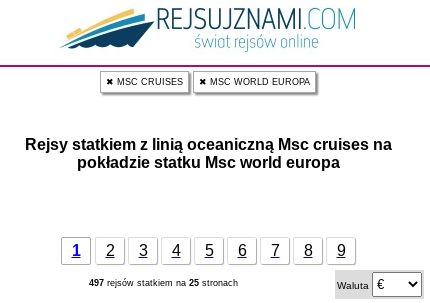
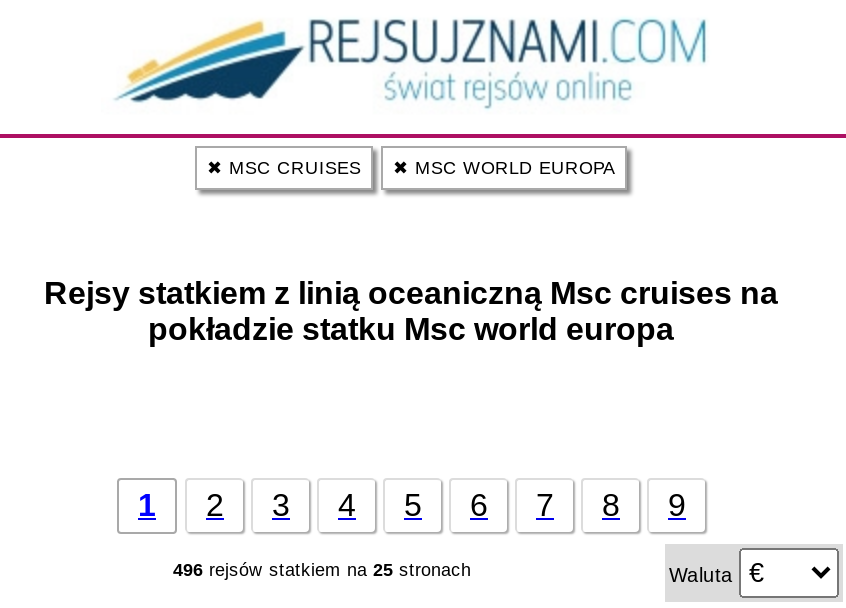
[89,278,238,288] 497 rejsów statkiem na 25 stronach -> [173,560,471,580] 496 rejsów statkiem na 25 stronach

